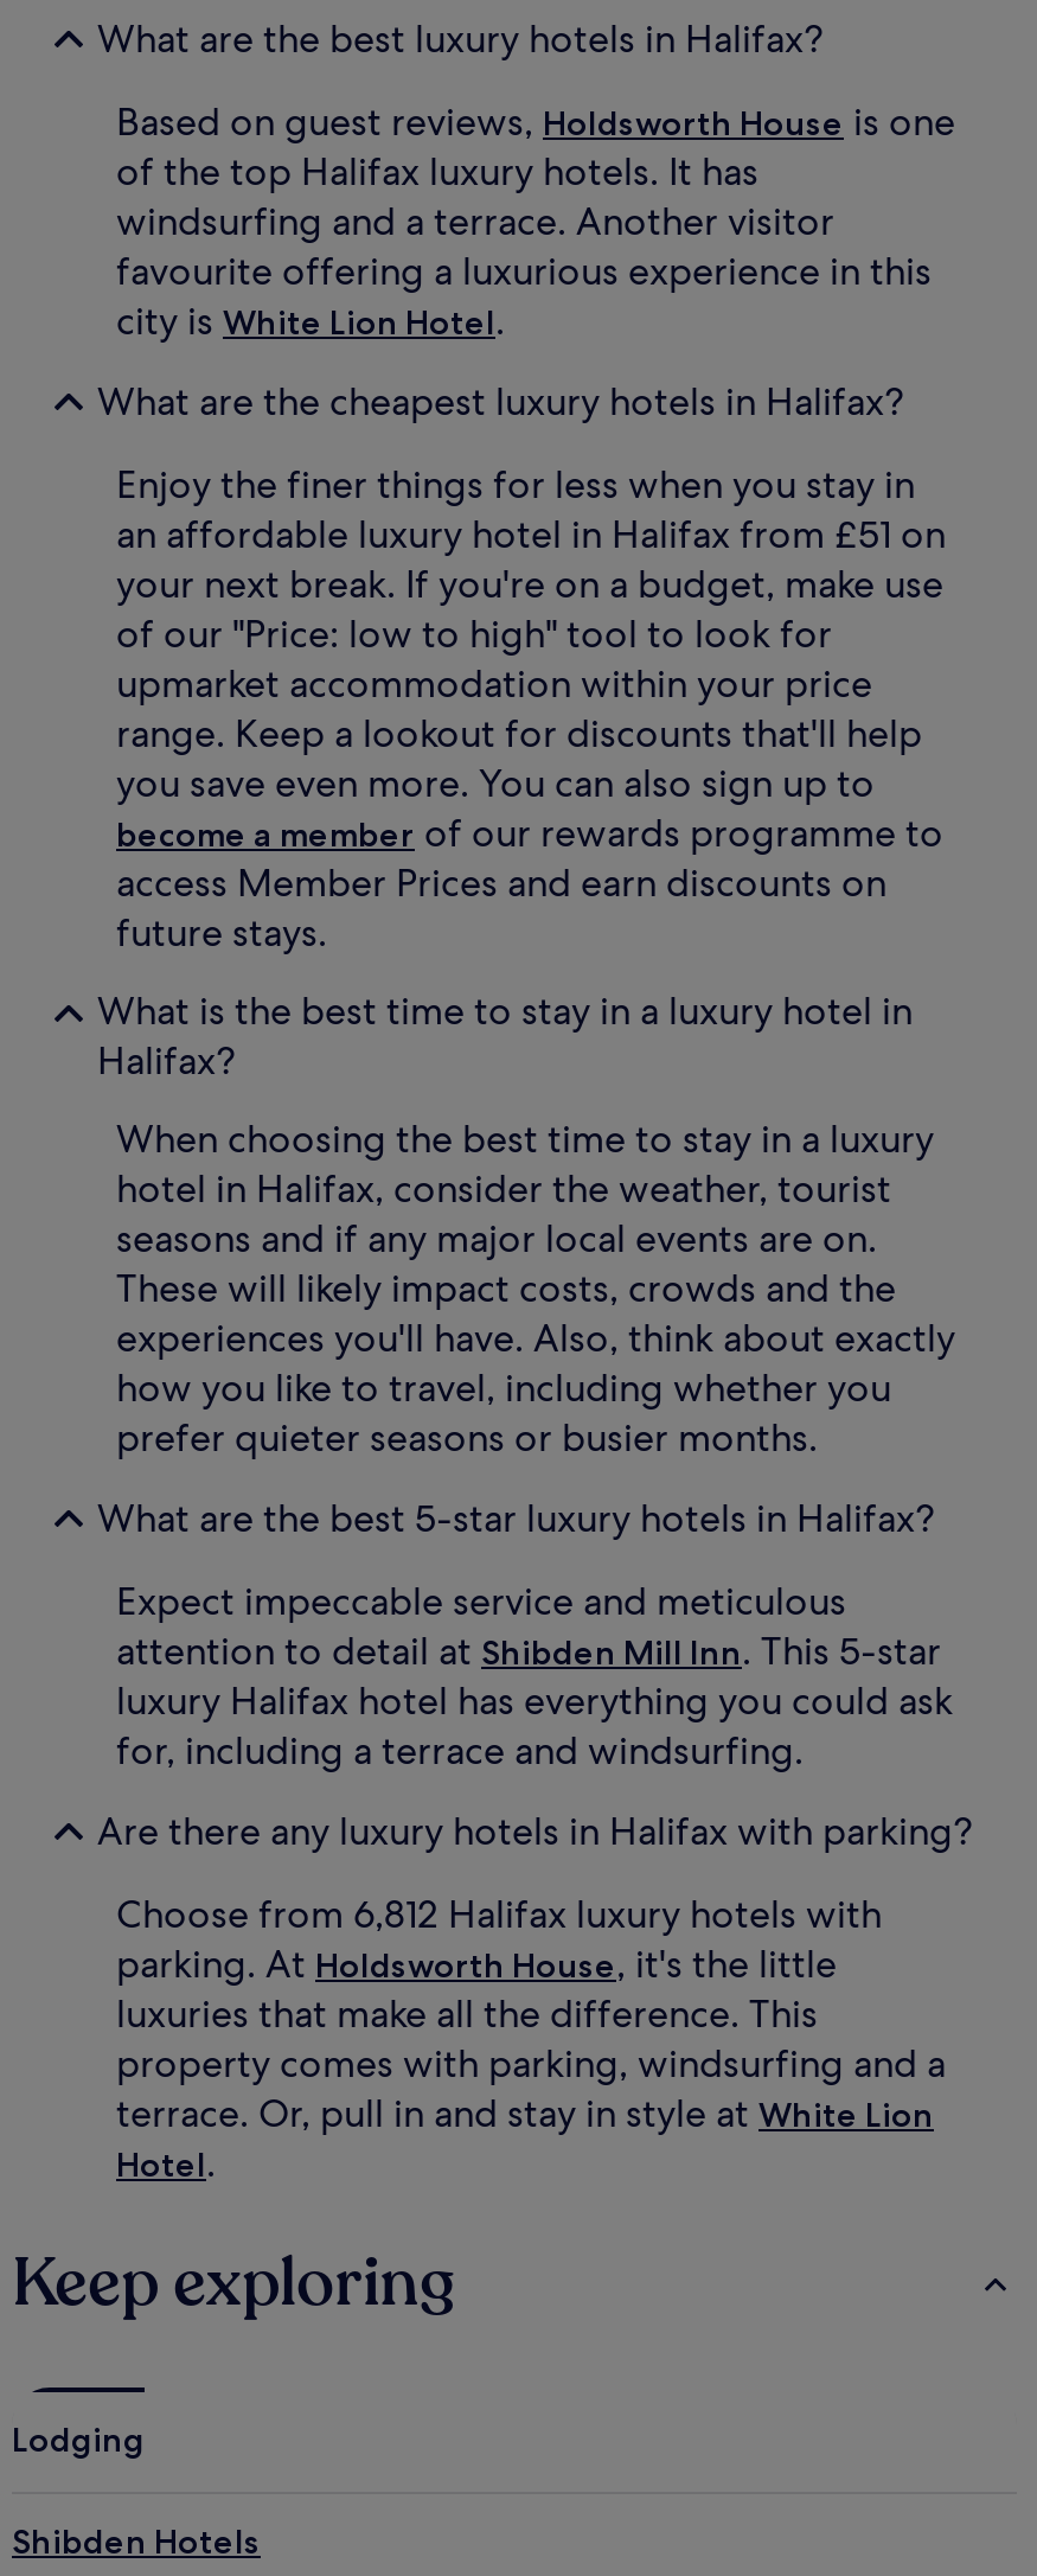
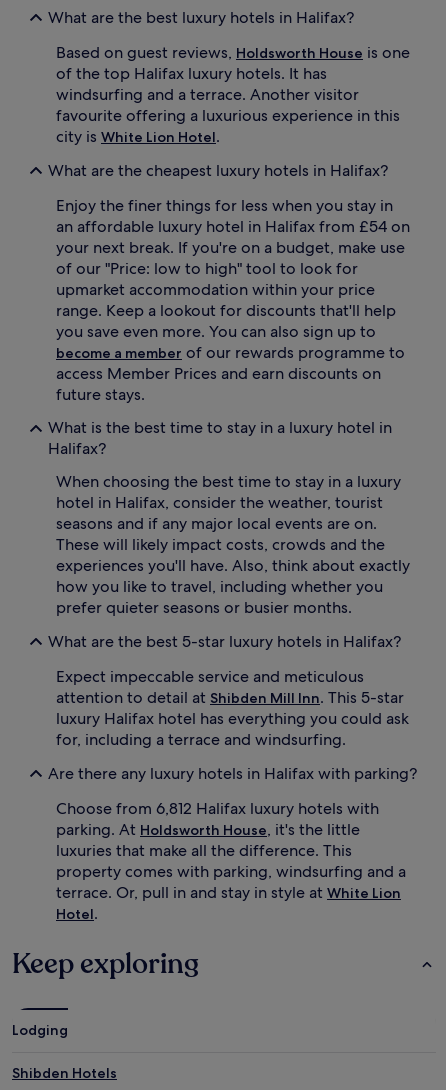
[116,509,946,558] an affordable luxury hotel in Halifax from £51 on -> [56,215,410,236] an affordable luxury hotel in Halifax from £54 on

